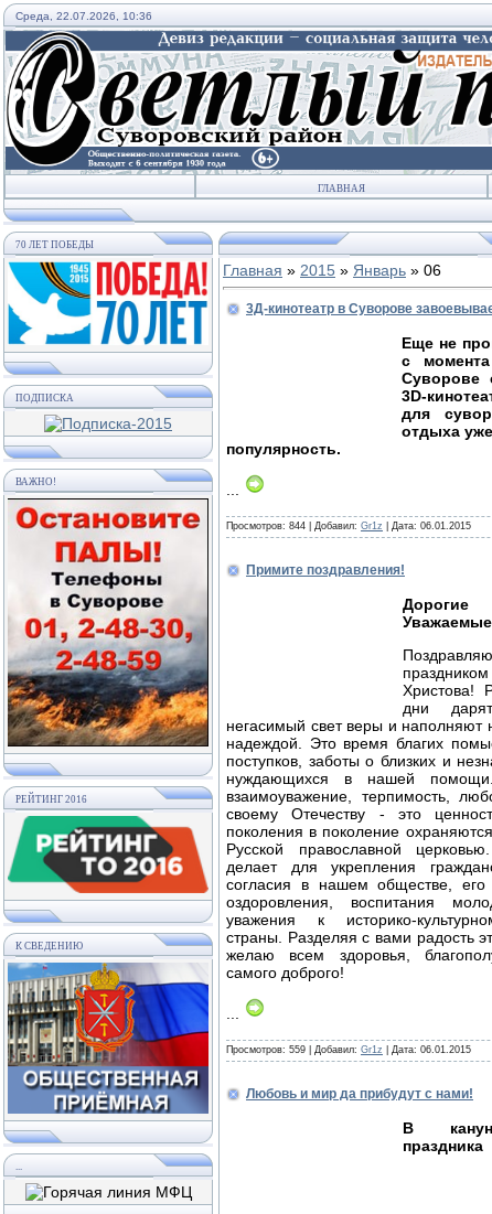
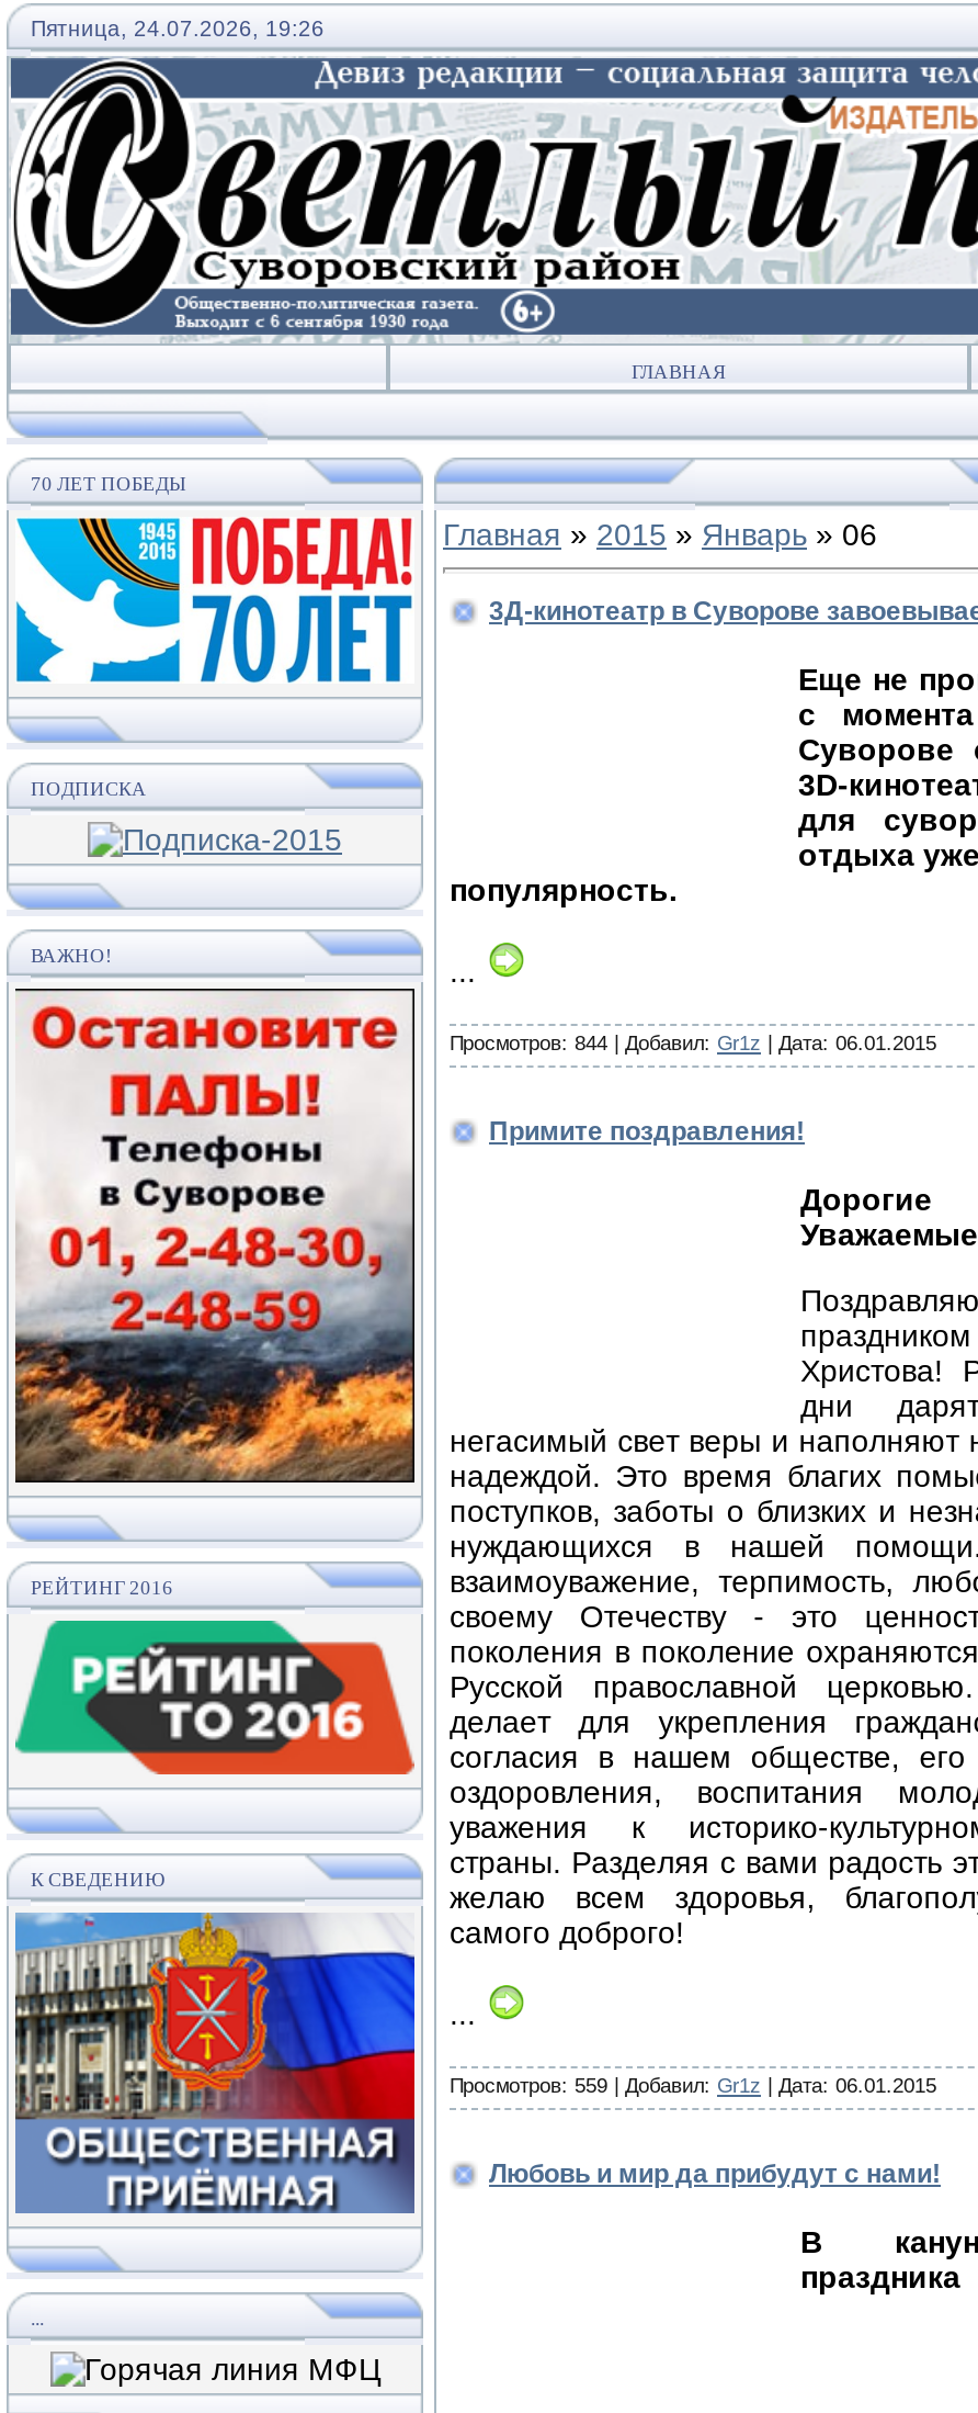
[15,10,152,22] Среда, 22.07.2026, 10:36 -> [31,16,325,41] Пятница, 24.07.2026, 19:26

